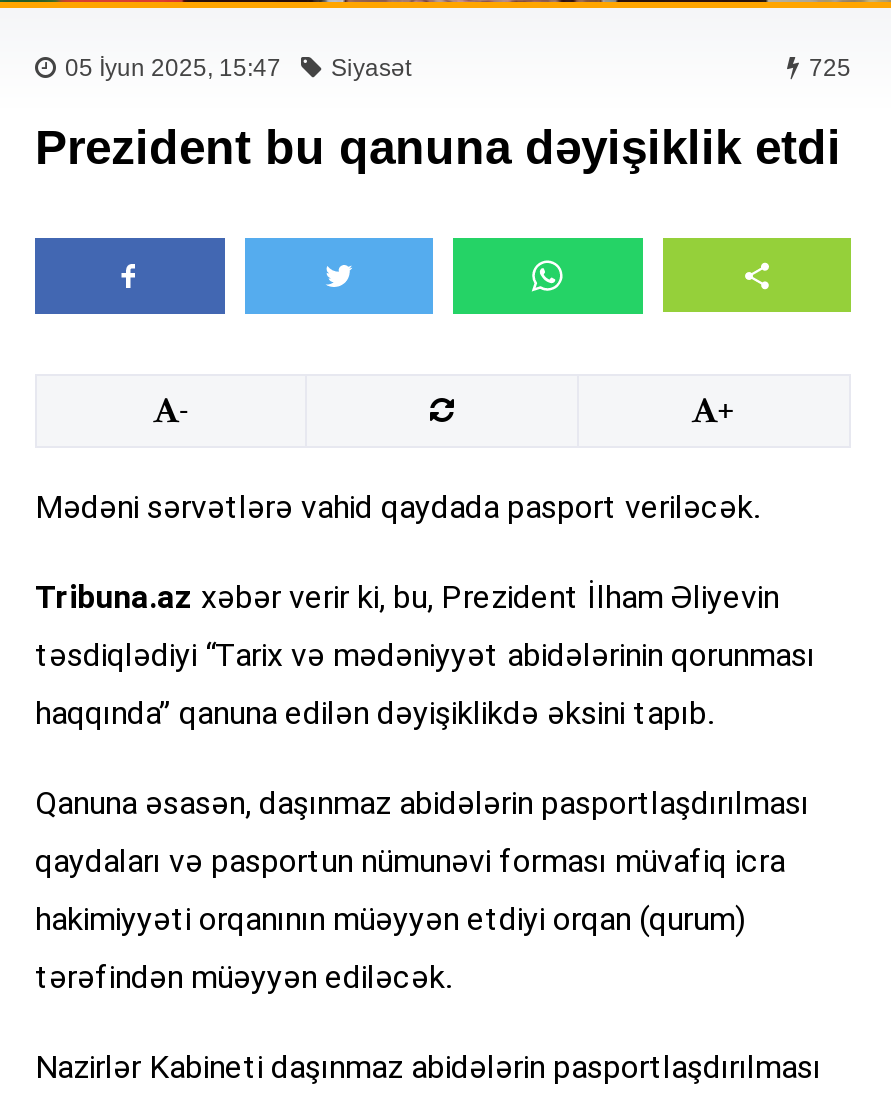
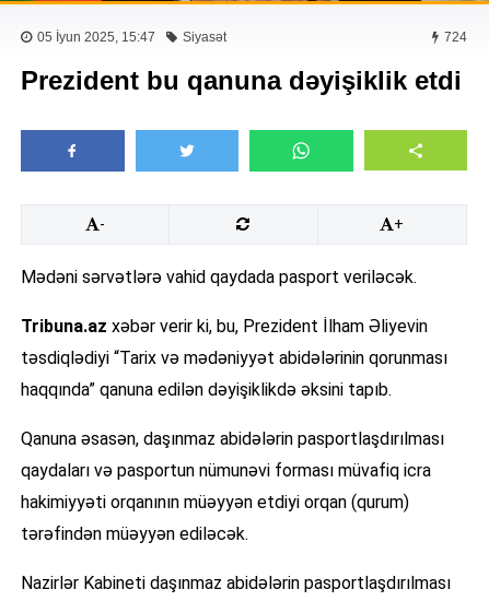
[809,54,851,82] 725 -> [444,30,467,45] 724

